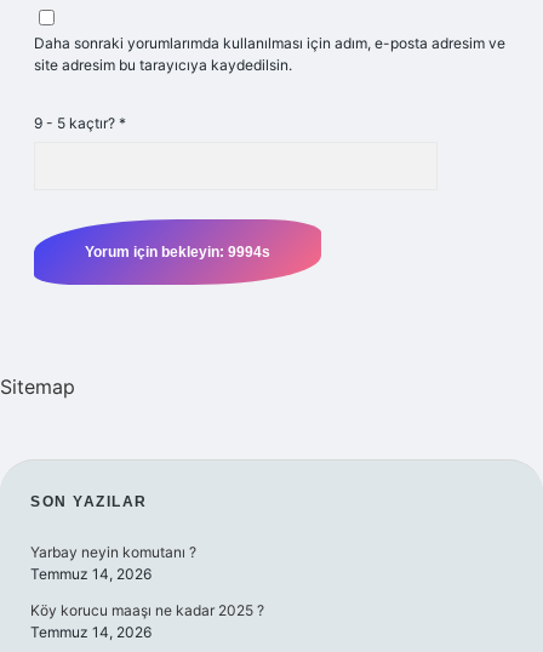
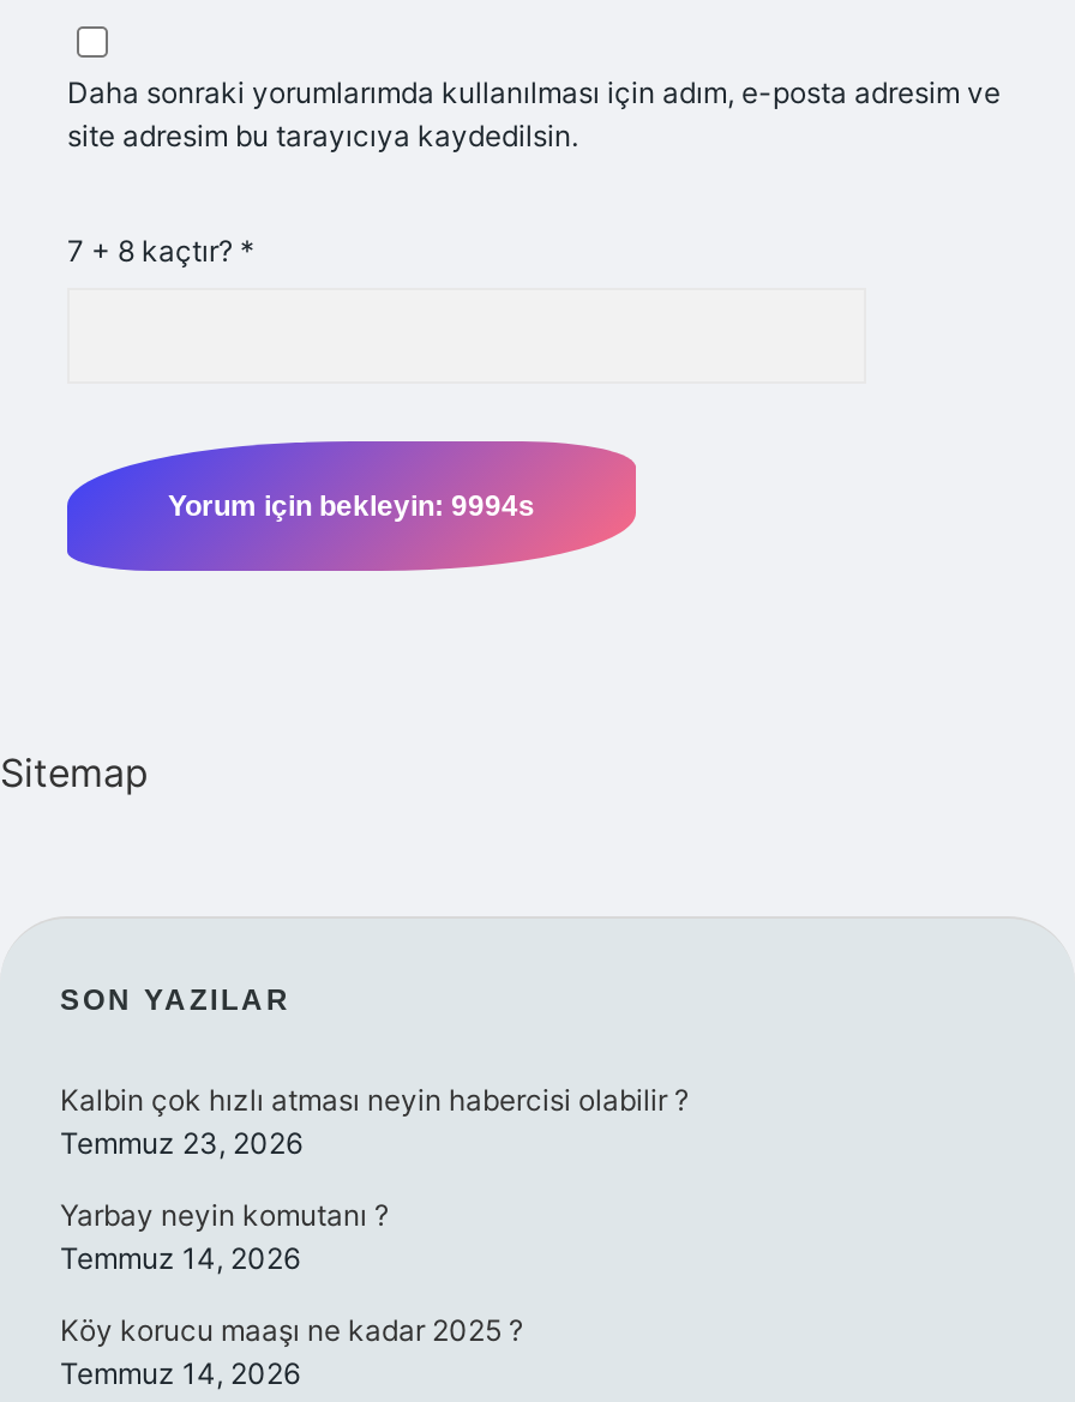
[34,114,126,132] 9 - 5 kaçtır? * -> [67,233,254,269] 7 + 8 kaçtır? *
none -> [60,1082,689,1161] Kalbin çok hızlı atması neyin habercisi olabilir ? | Temmuz 23, 2026

